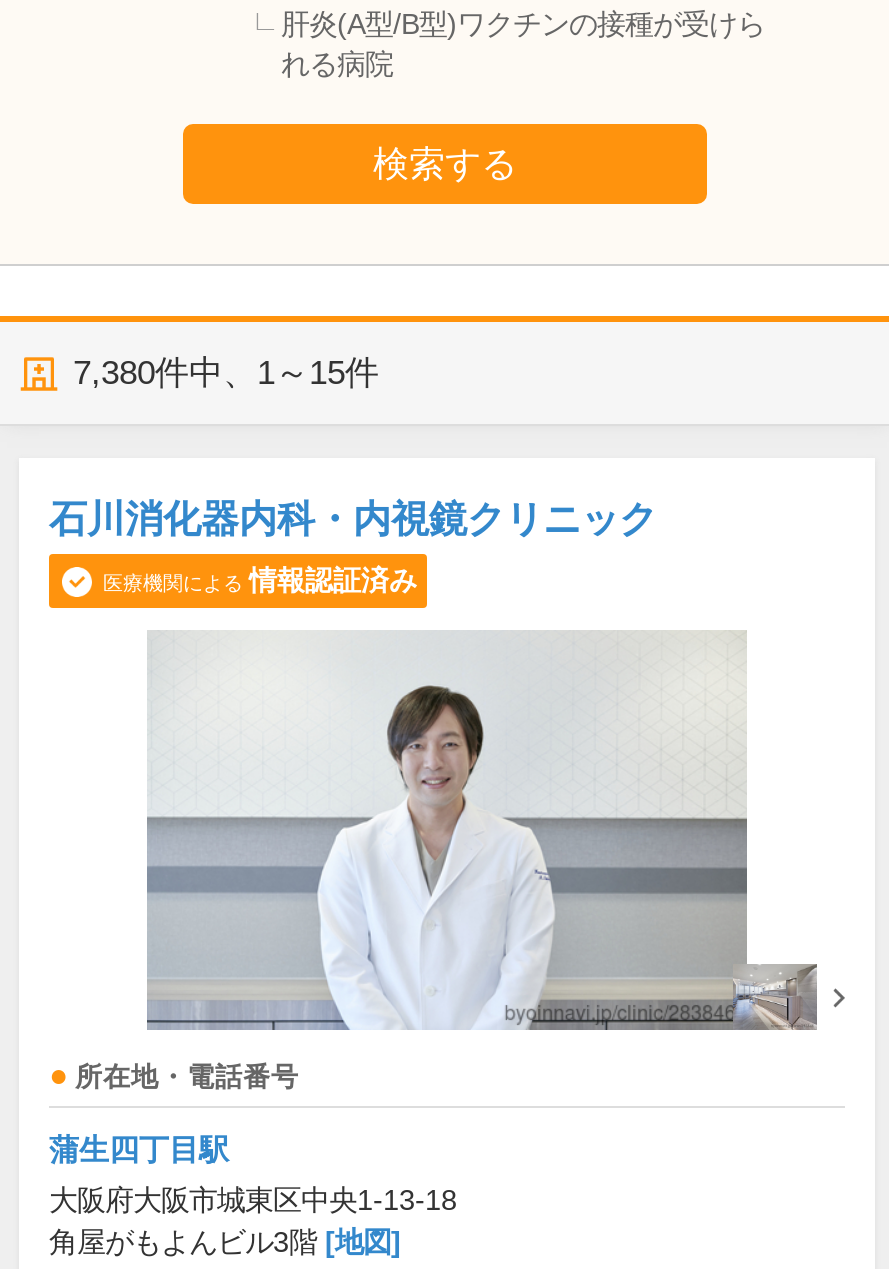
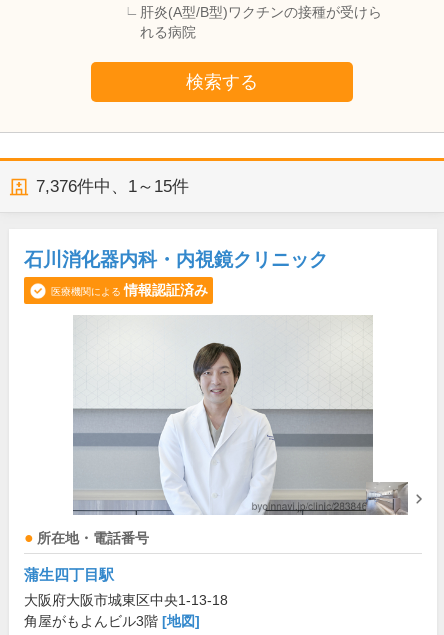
[73,354,379,392] 7,380件中、1～15件 -> [36,177,189,196] 7,376件中、1～15件

